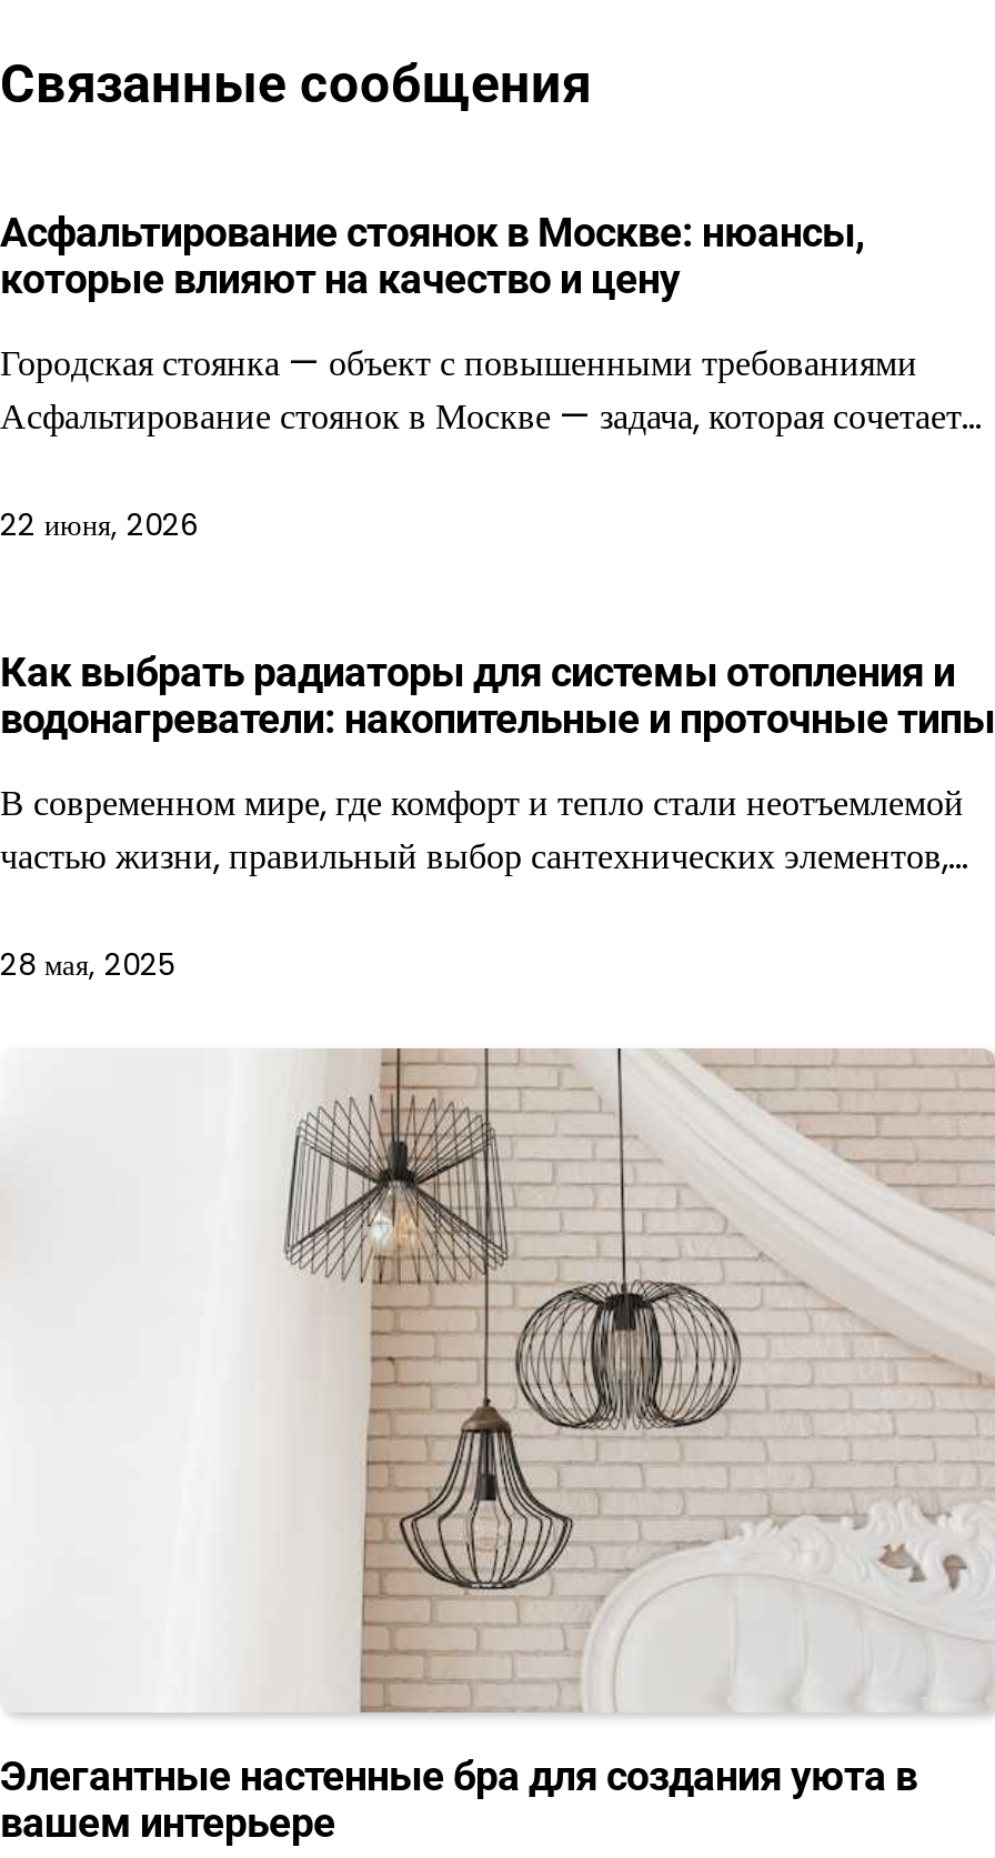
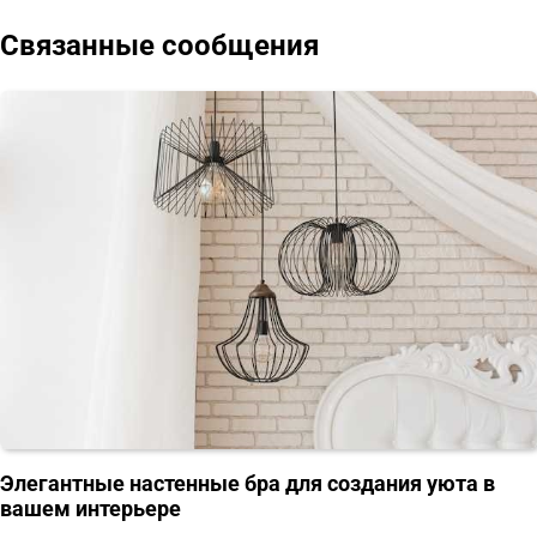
[0,208,995,985] Асфальтирование стоянок в Москве: нюансы, | которые влияют на качество и цену | Городская стоянка — объект с повышенными требованиями | Асфальтирование стоянок в Москве — задача, которая сочетает… | 22 июня, 2026 | Как выбрать радиаторы для системы отопления и | водонагреватели: накопительные и проточные типы | В современном мире, где комфорт и тепло стали неотъемлемой | частью жизни, правильный выбор сантехнических элементов,… | 28 мая, 2025 -> none

